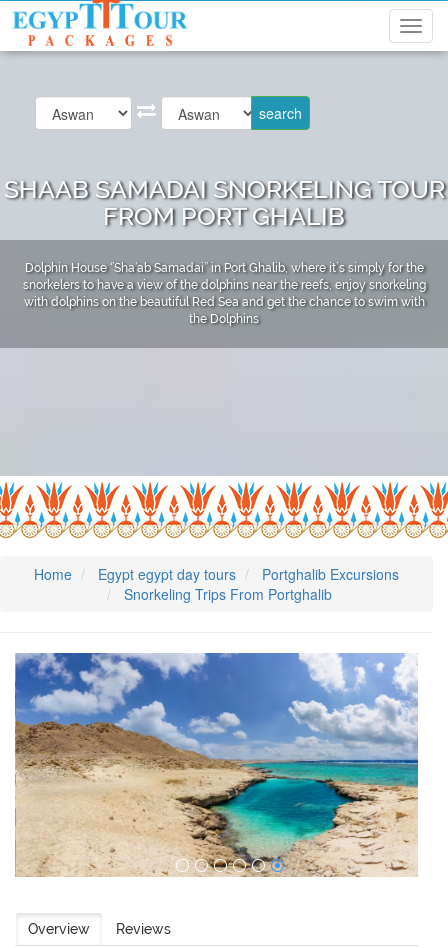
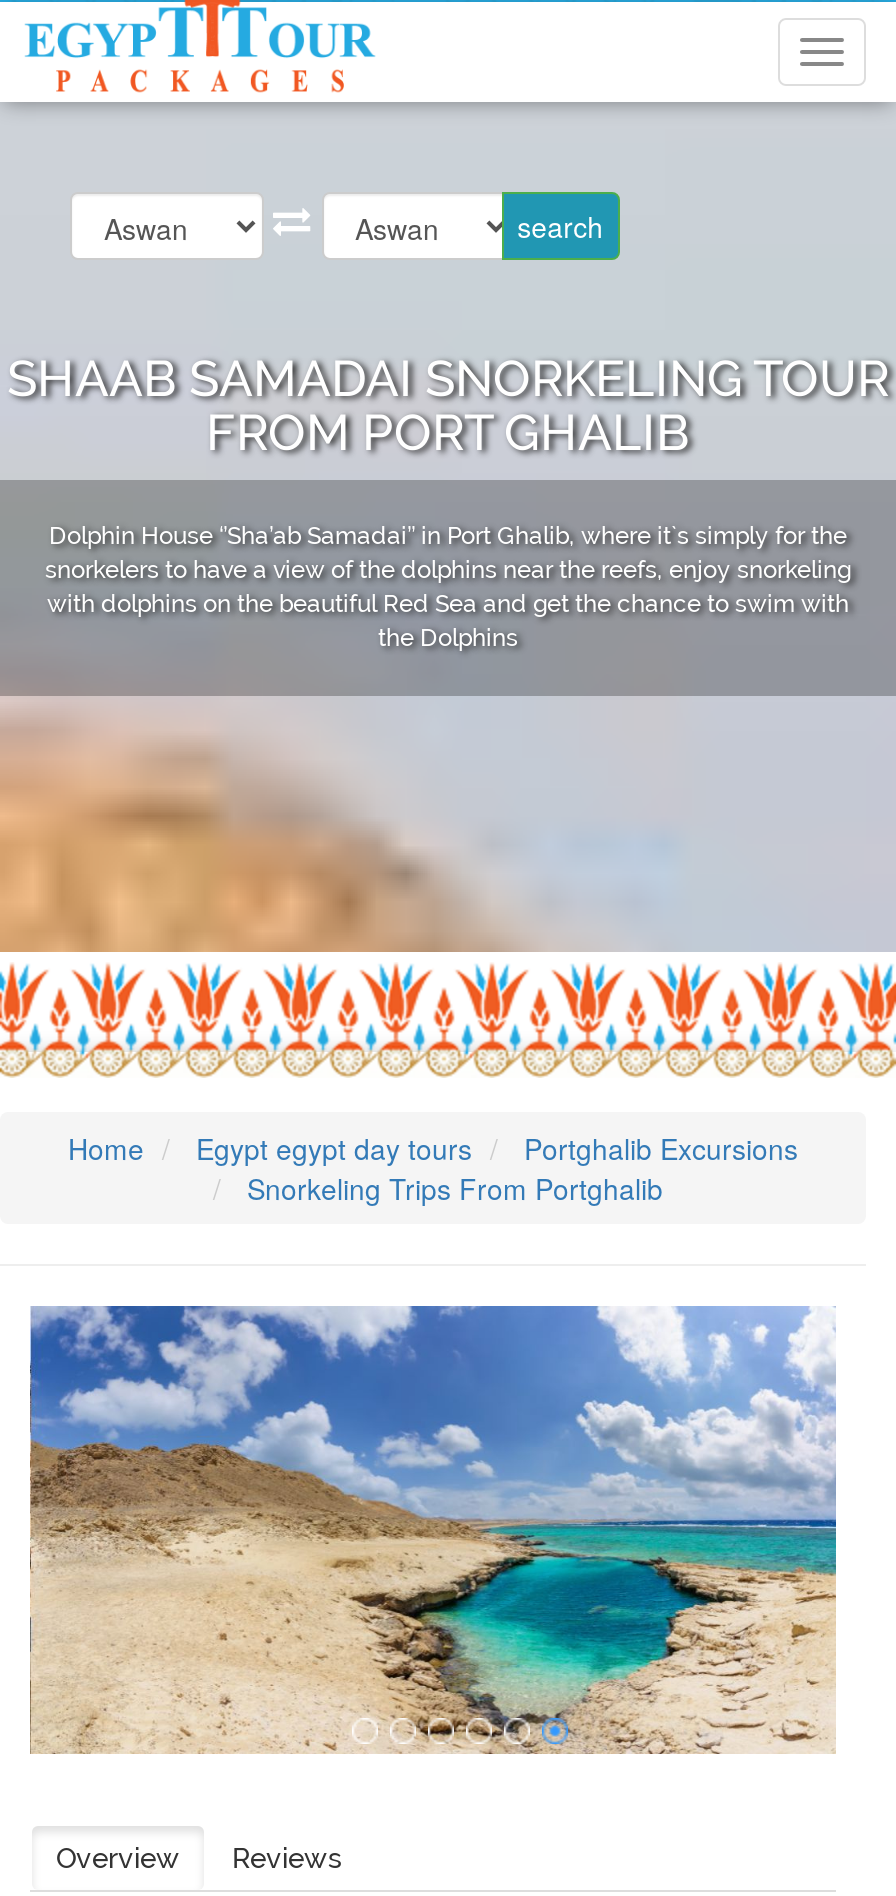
none -> [6,702,542,954] [image]

